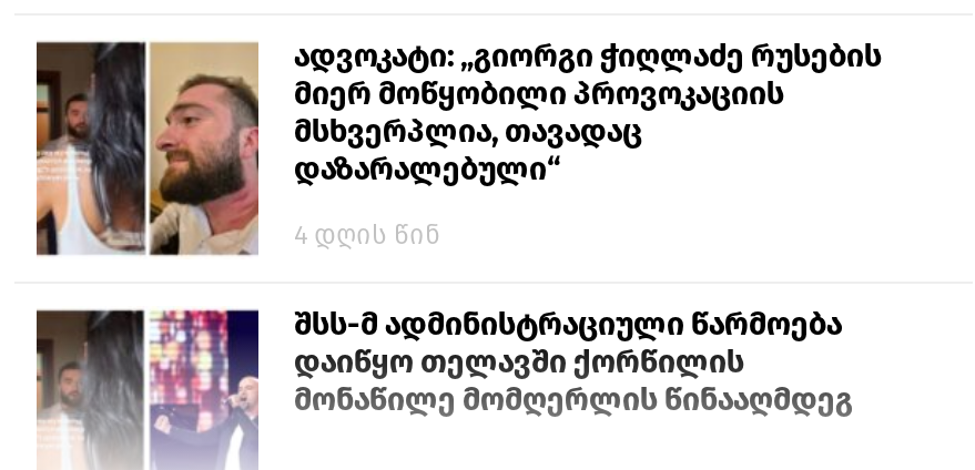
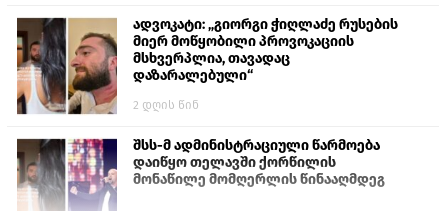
[294,219,440,250] 4 დღის წინ -> [133,98,199,112] 2 დღის წინ

